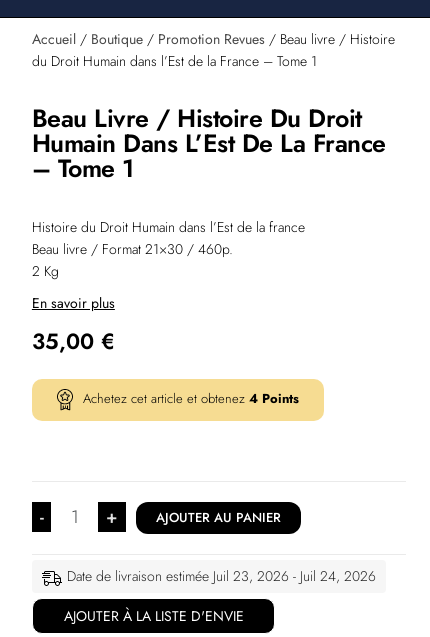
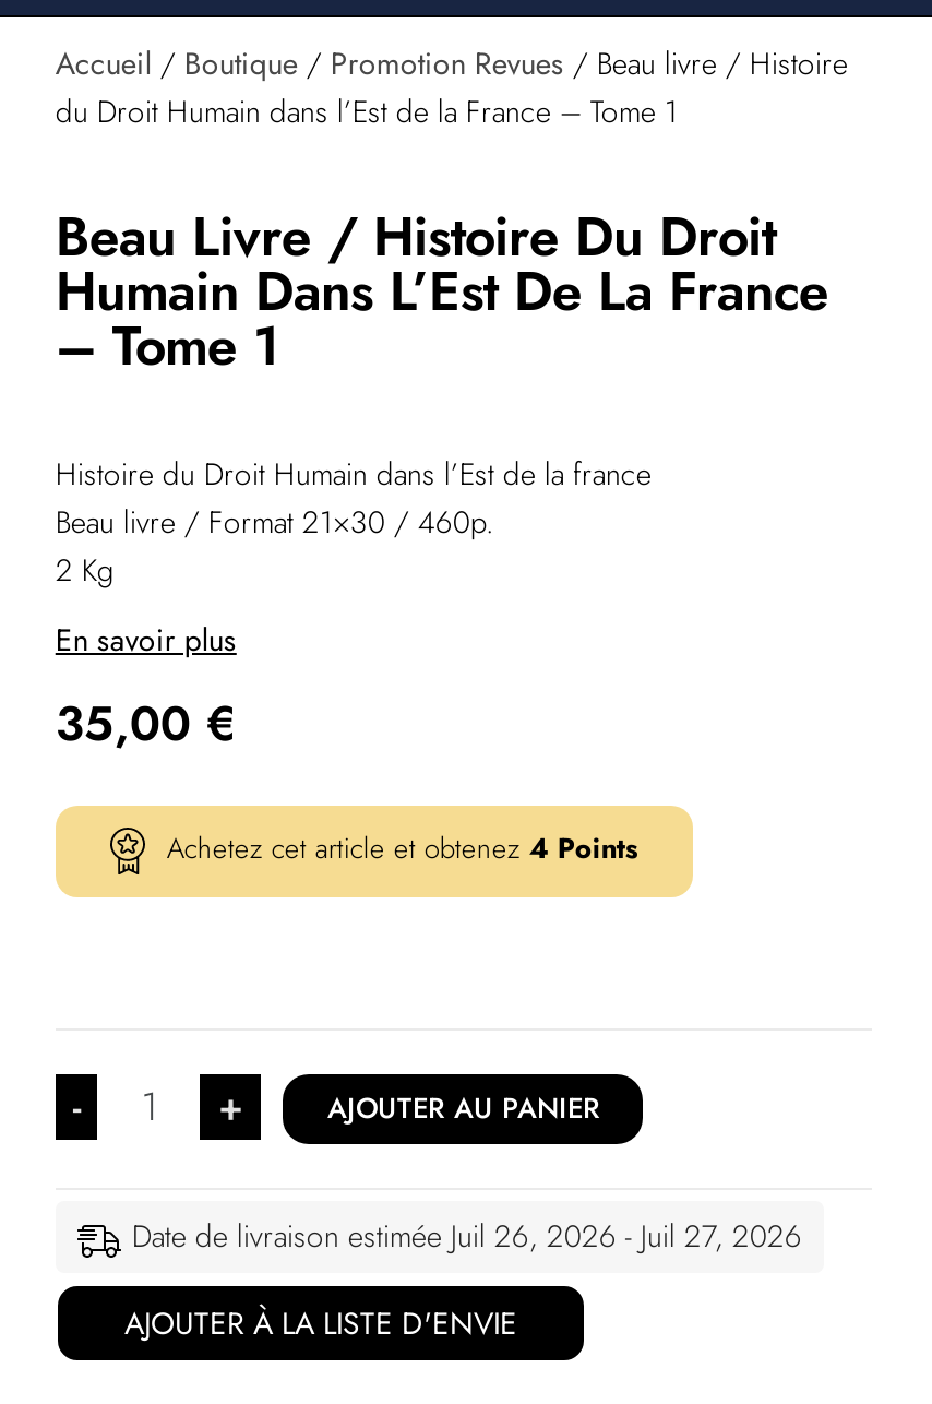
[67,566,376,586] Date de livraison estimée Juil 23, 2026 - Juil 24, 2026 -> [132,1214,802,1257] Date de livraison estimée Juil 26, 2026 - Juil 27, 2026

